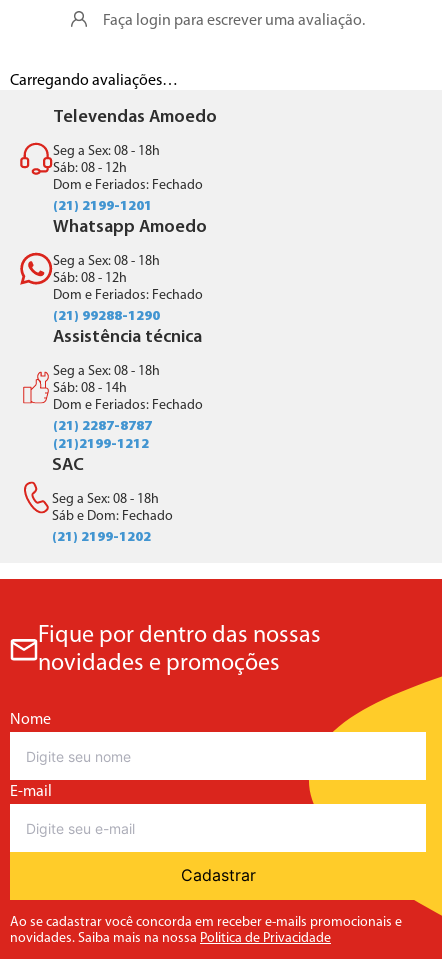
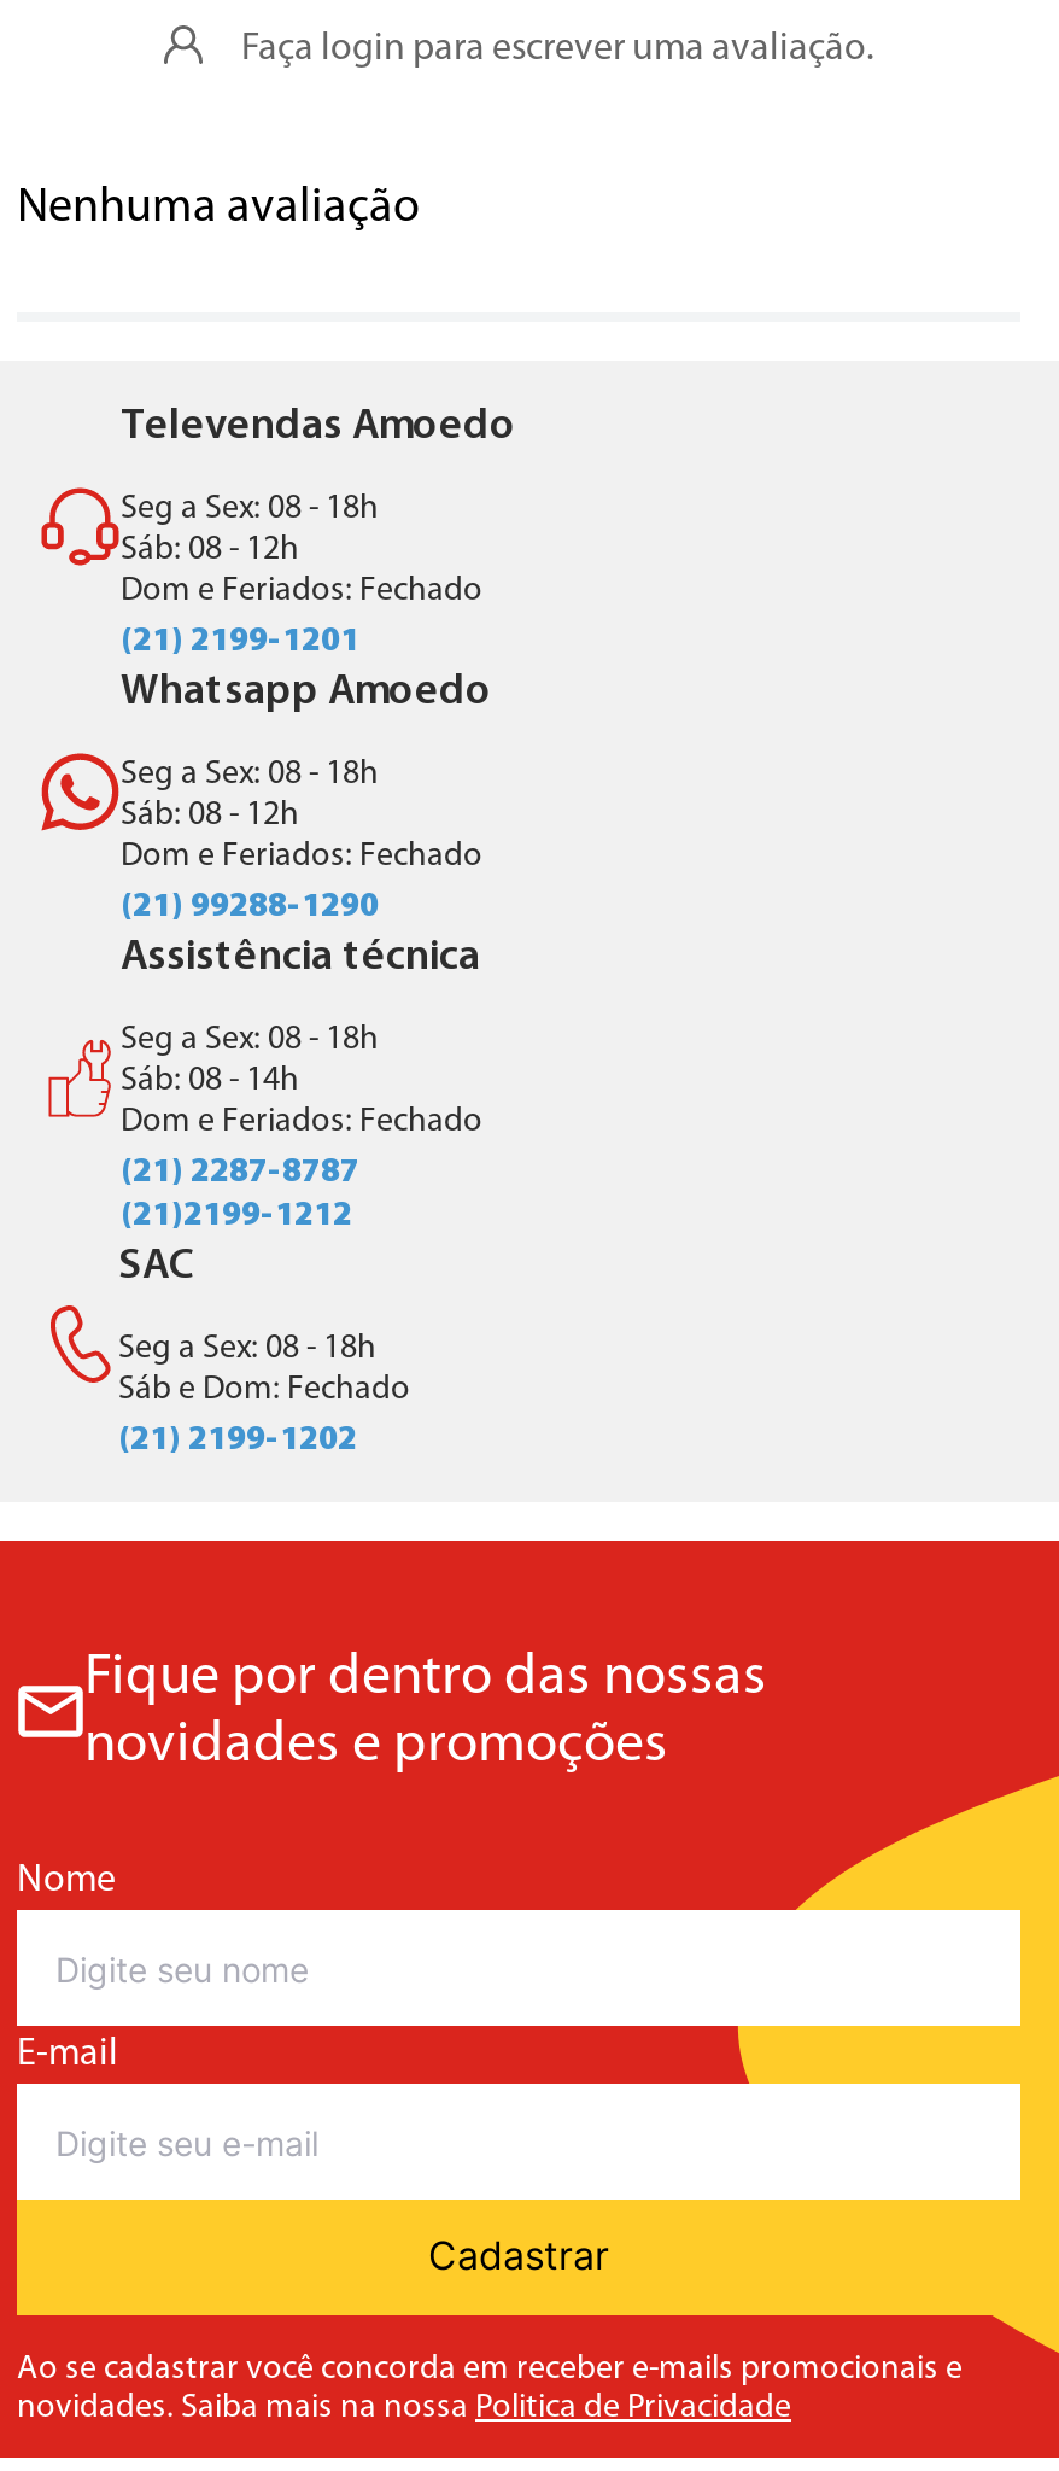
[10,72,178,88] Carregando avaliações… -> [17,183,420,232] Nenhuma avaliação

